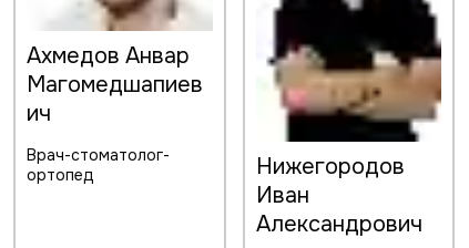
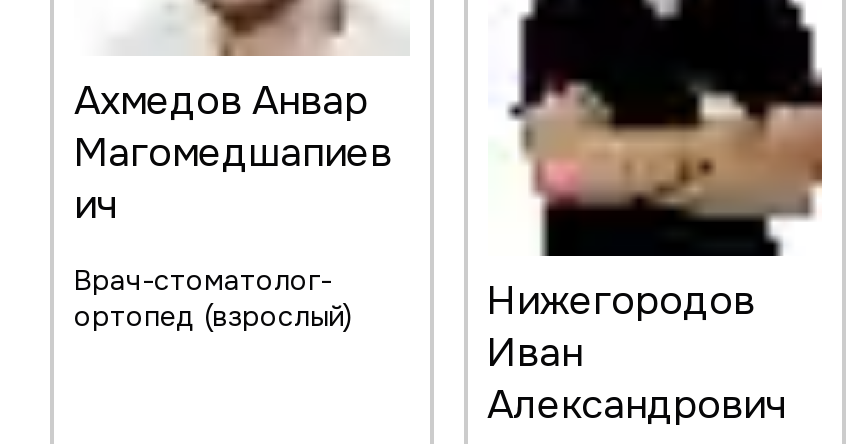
[27,165,94,185] ортопед -> [74,298,352,334] ортопед (взрослый)

